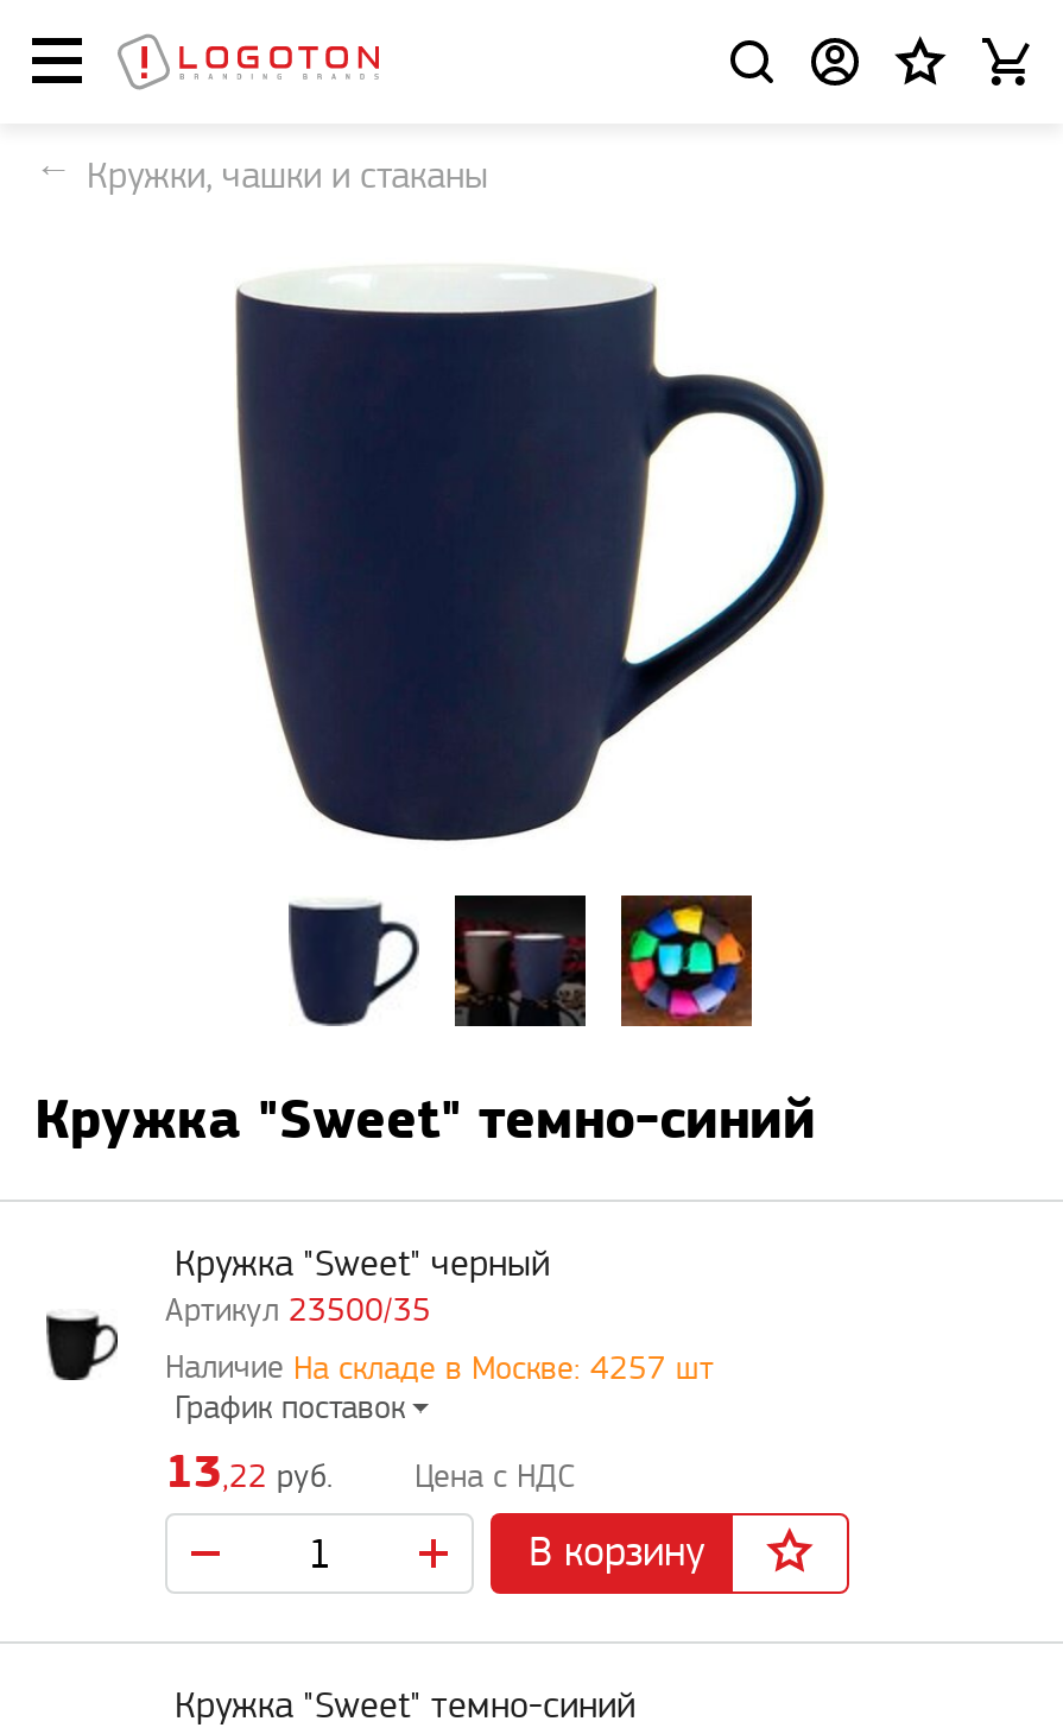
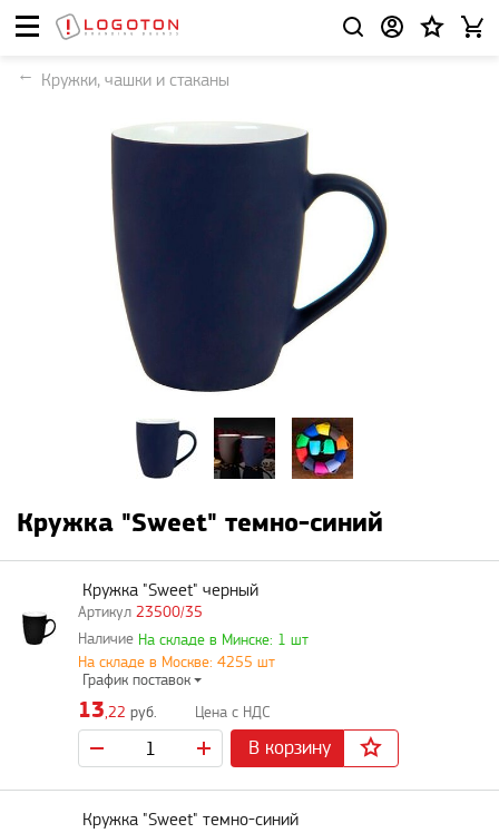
[293,1353,714,1386] На складе в Москве: 4257 шт -> [78,632,309,670] На складе в Минске: 1 шт | На складе в Москве: 4255 шт

